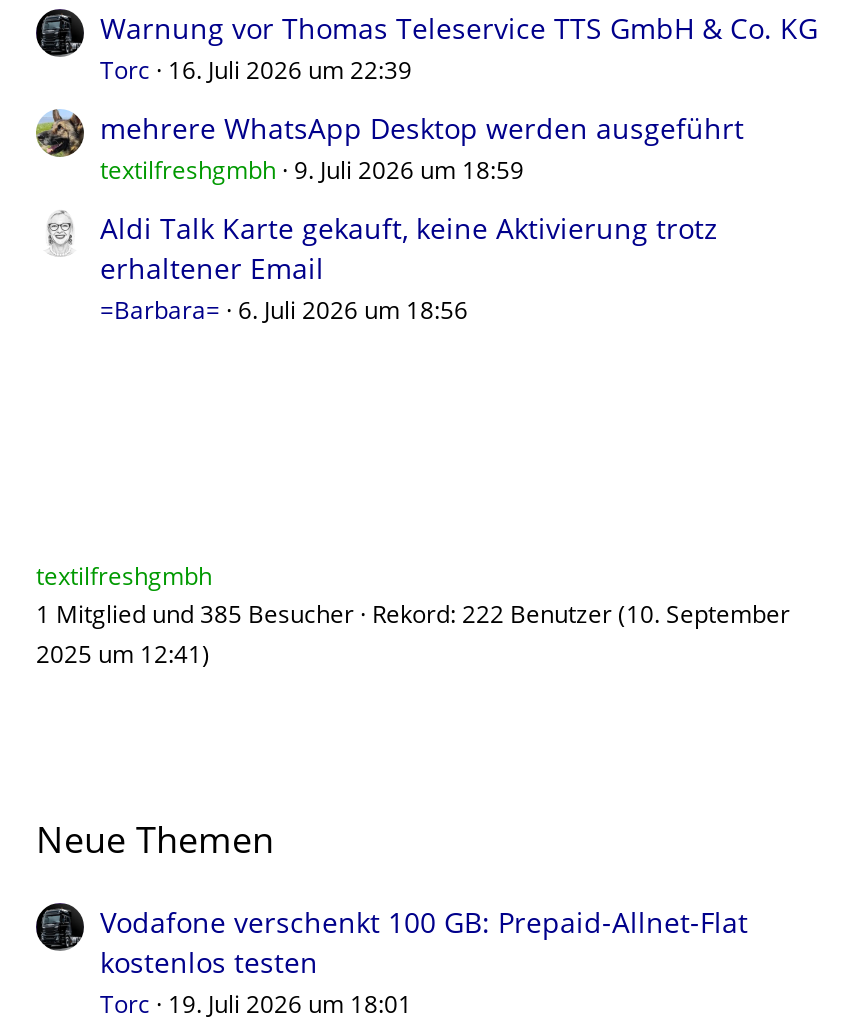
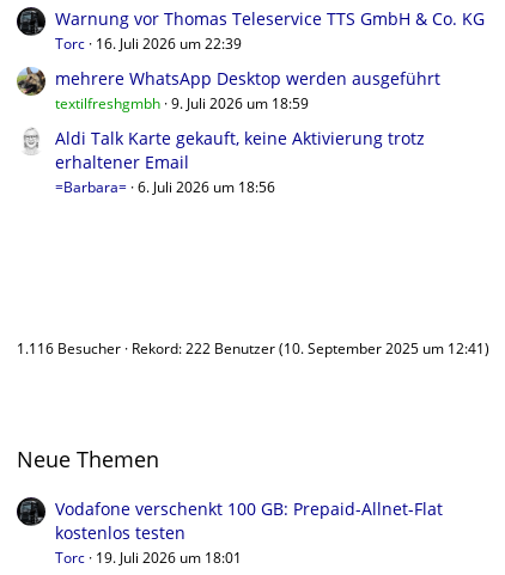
[36,559,790,671] textilfreshgmbh | 1 Mitglied und 385 Besucher Rekord: 222 Benutzer (10. September | 2025 um 12:41) -> [17,338,489,359] 1.116 Besucher Rekord: 222 Benutzer (10. September 2025 um 12:41)

